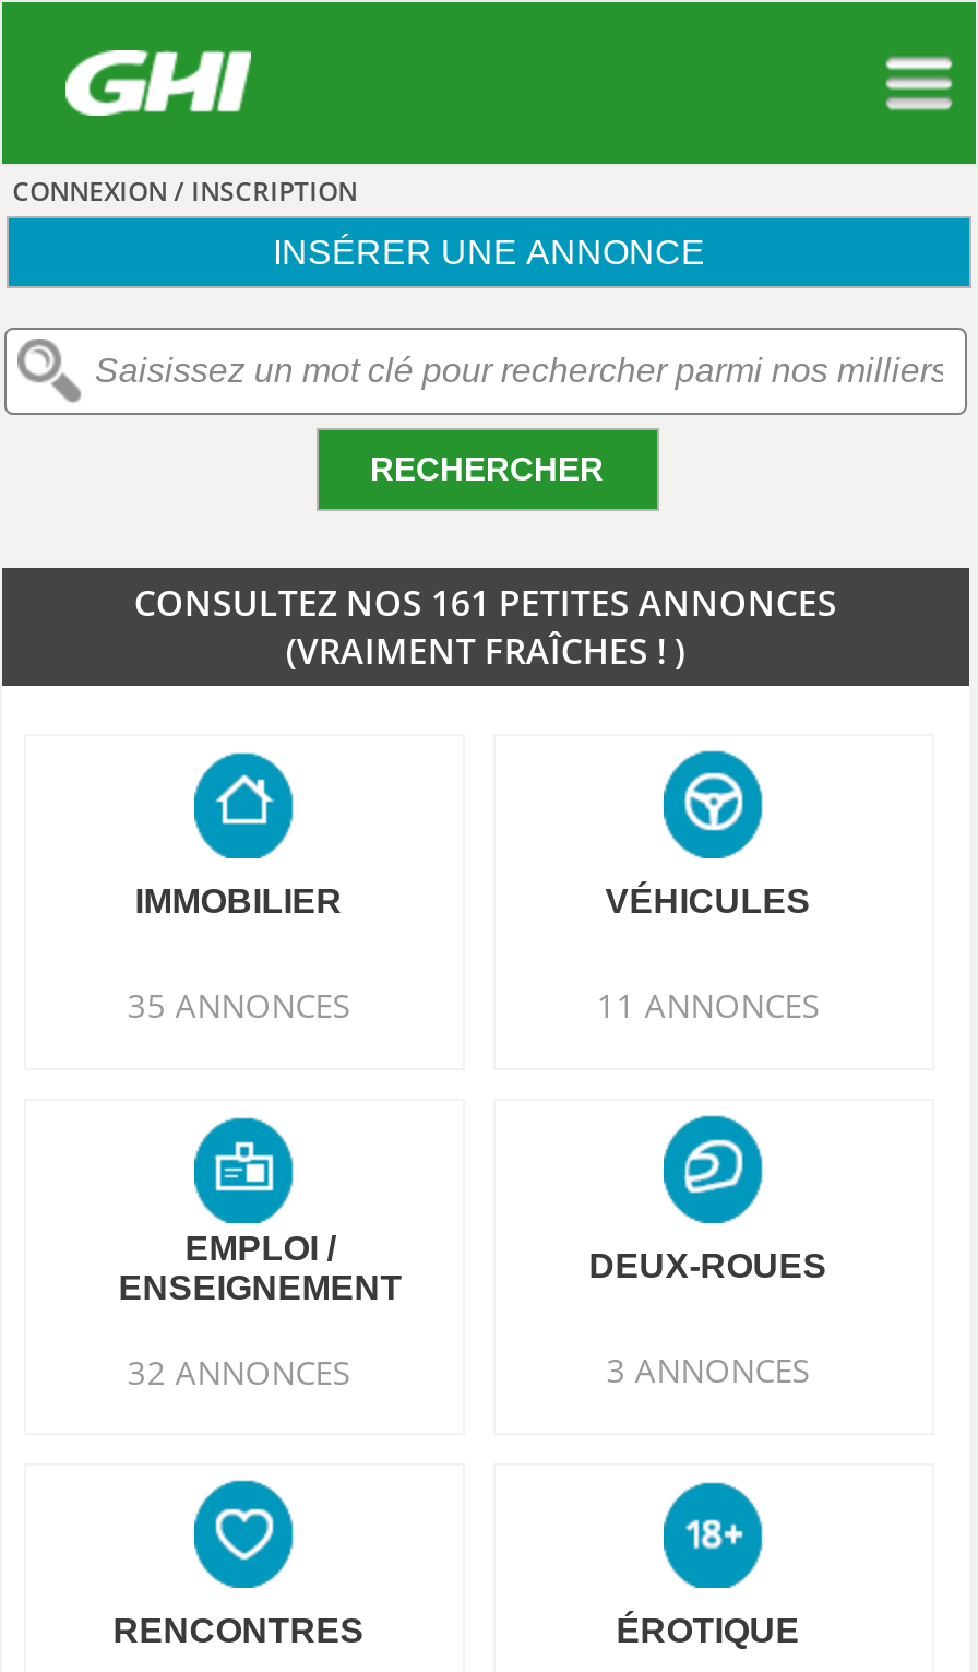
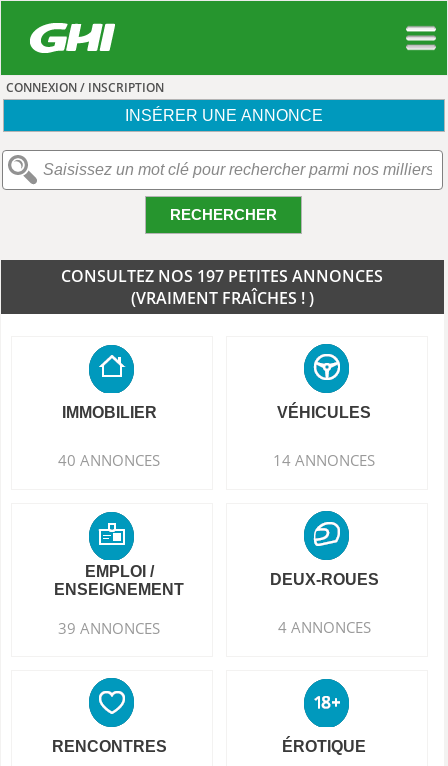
[134,579,837,627] CONSULTEZ NOS 161 PETITES ANNONCES -> [61,265,383,287] CONSULTEZ NOS 197 PETITES ANNONCES
[127,983,350,1027] 35 ANNONCES -> [58,450,160,470] 40 ANNONCES
[597,983,819,1027] 11 ANNONCES -> [273,450,375,470] 14 ANNONCES
[127,1350,350,1394] 32 ANNONCES -> [58,618,160,638] 39 ANNONCES
[606,1348,809,1391] 3 ANNONCES -> [278,617,371,637] 4 ANNONCES

